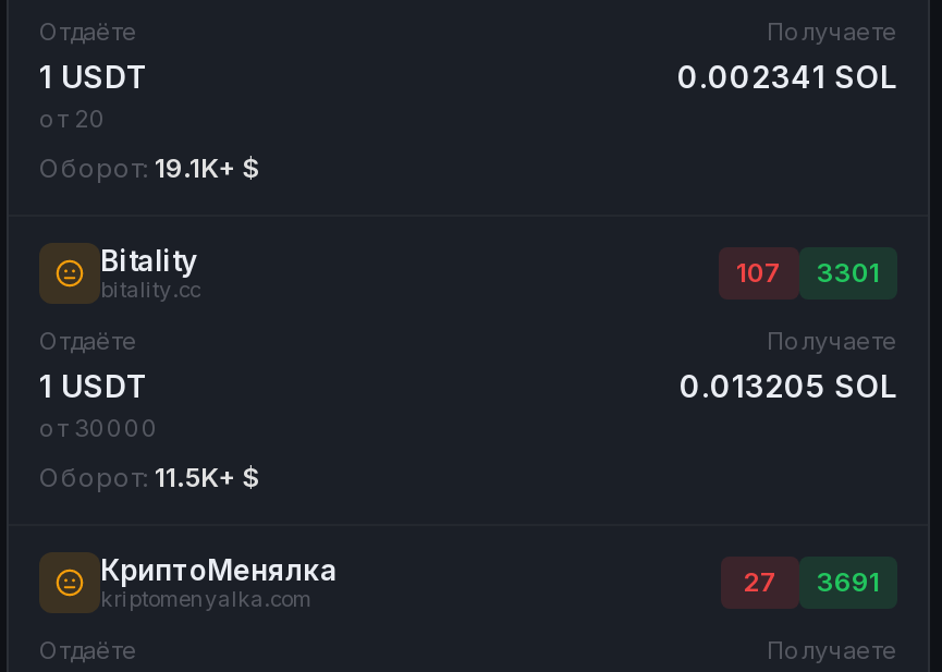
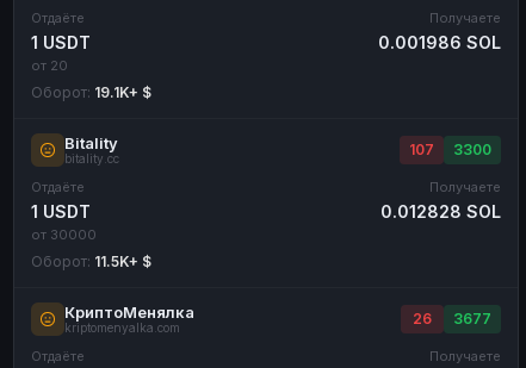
[677,57,897,94] 0.002341 SOL -> [378,32,501,52] 0.001986 SOL
[736,255,880,288] 107 3301 -> [409,140,491,158] 107 3300
[680,366,897,403] 0.013205 SOL -> [380,201,501,221] 0.012828 SOL
[743,564,778,597] 27 -> [413,309,432,327] 26
[817,564,880,597] 3691 -> [453,309,491,327] 3677

